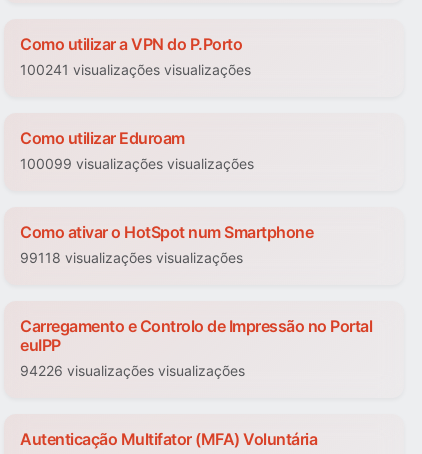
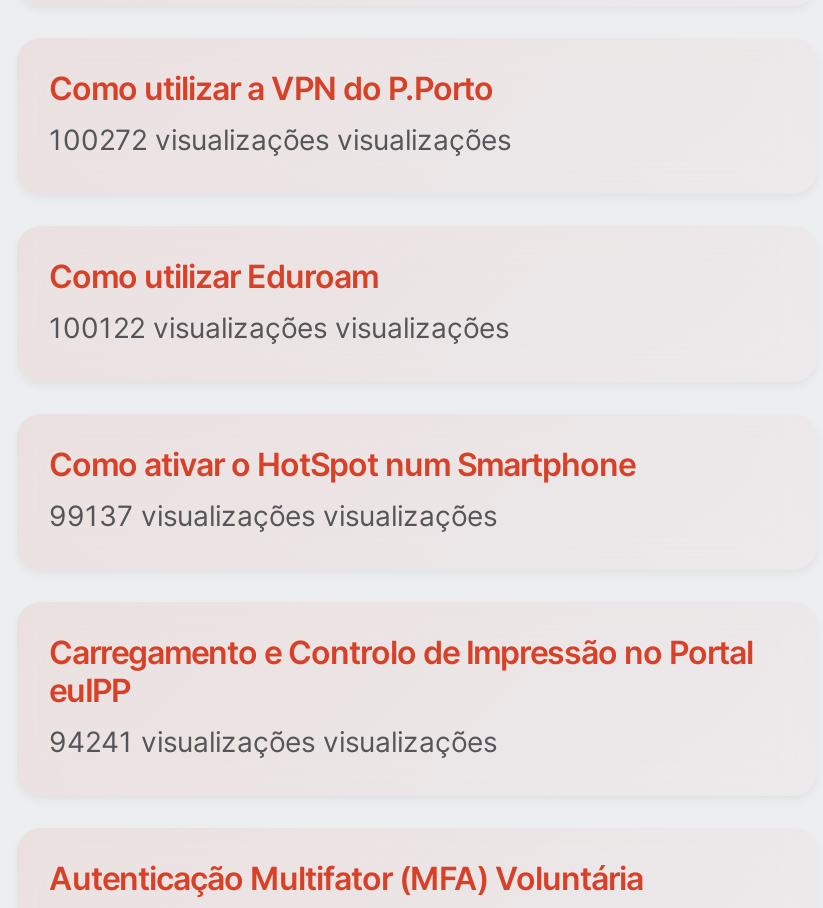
[20,61,251,78] 100241 visualizações visualizações -> [49,123,511,157] 100272 visualizações visualizações
[20,155,254,172] 100099 visualizações visualizações -> [49,311,509,345] 100122 visualizações visualizações
[20,249,243,266] 99118 visualizações visualizações -> [49,499,497,533] 99137 visualizações visualizações
[20,362,245,379] 94226 visualizações visualizações -> [49,725,497,759] 94241 visualizações visualizações

